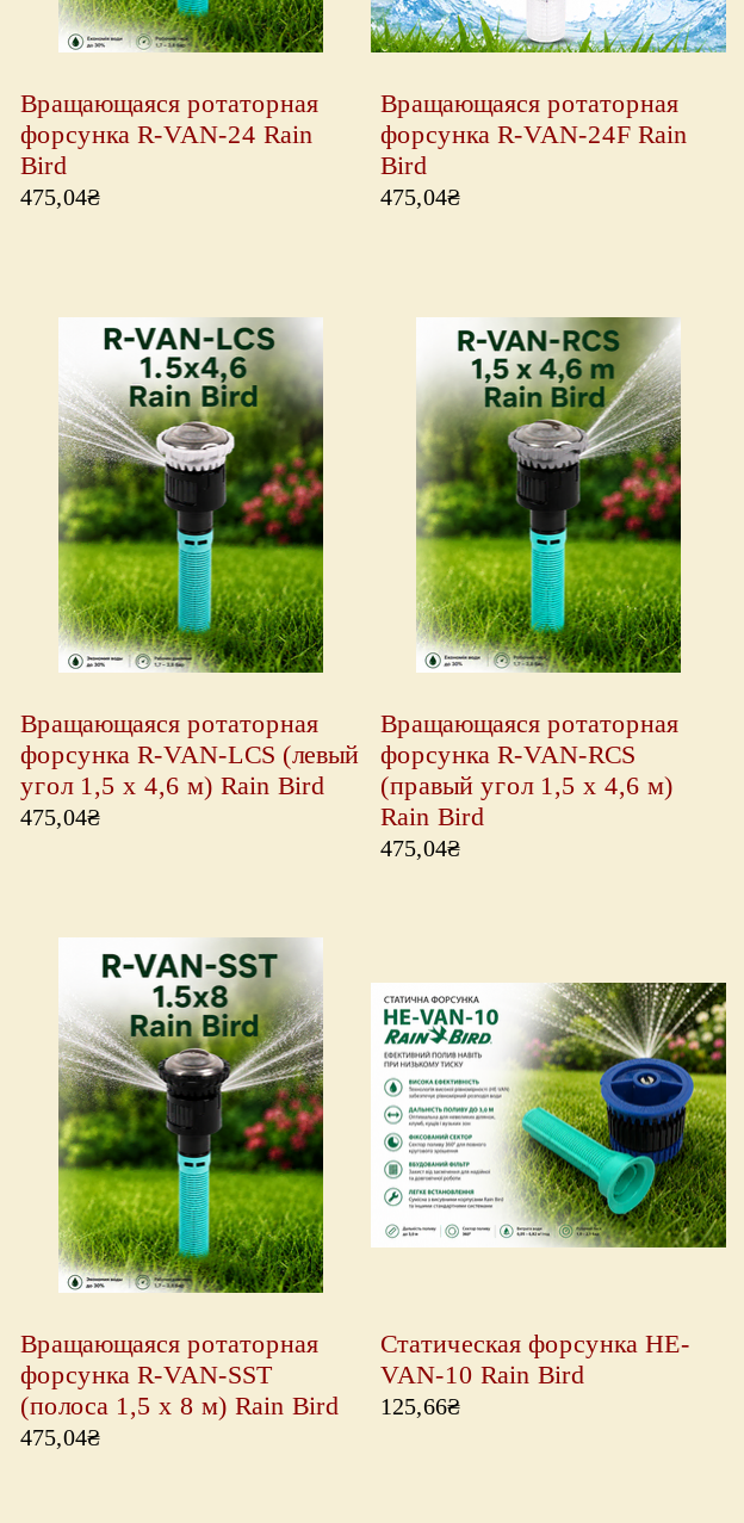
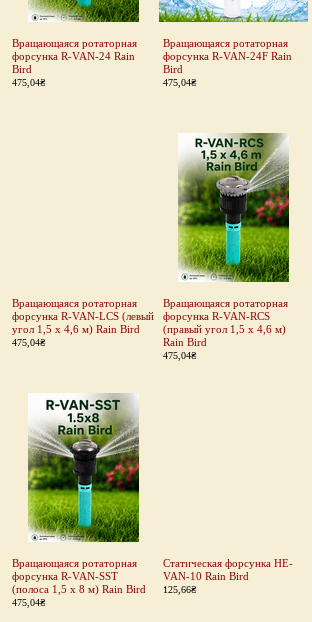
[56,317,325,675] [image] -> none
[373,980,728,1250] [image] -> none

